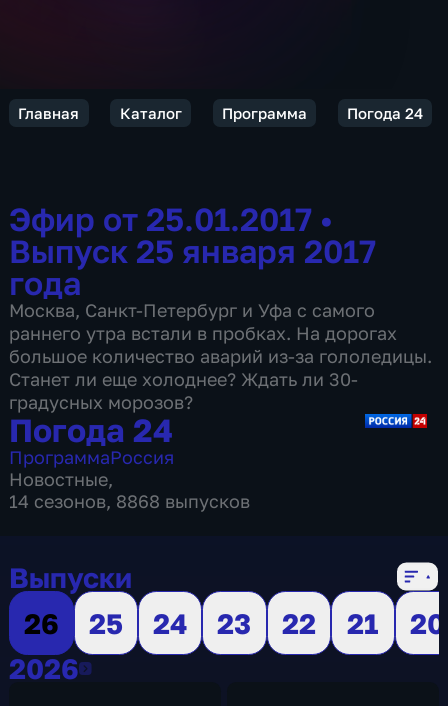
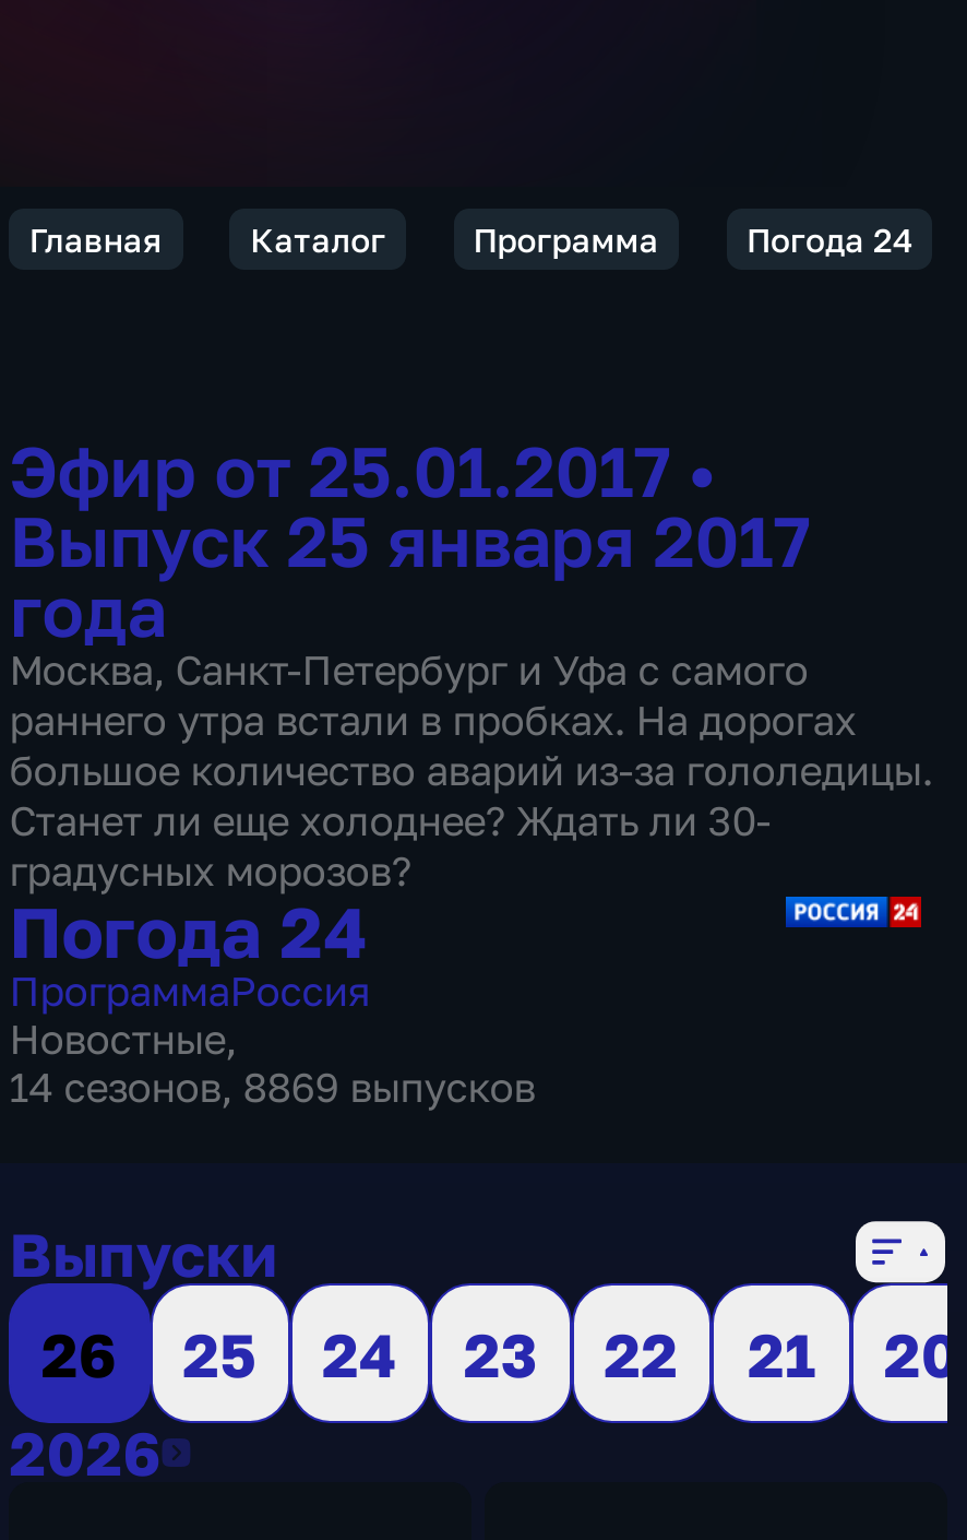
[9,490,250,512] 14 сезонов, 8868 выпусков -> [9,1062,535,1110] 14 сезонов, 8869 выпусков

